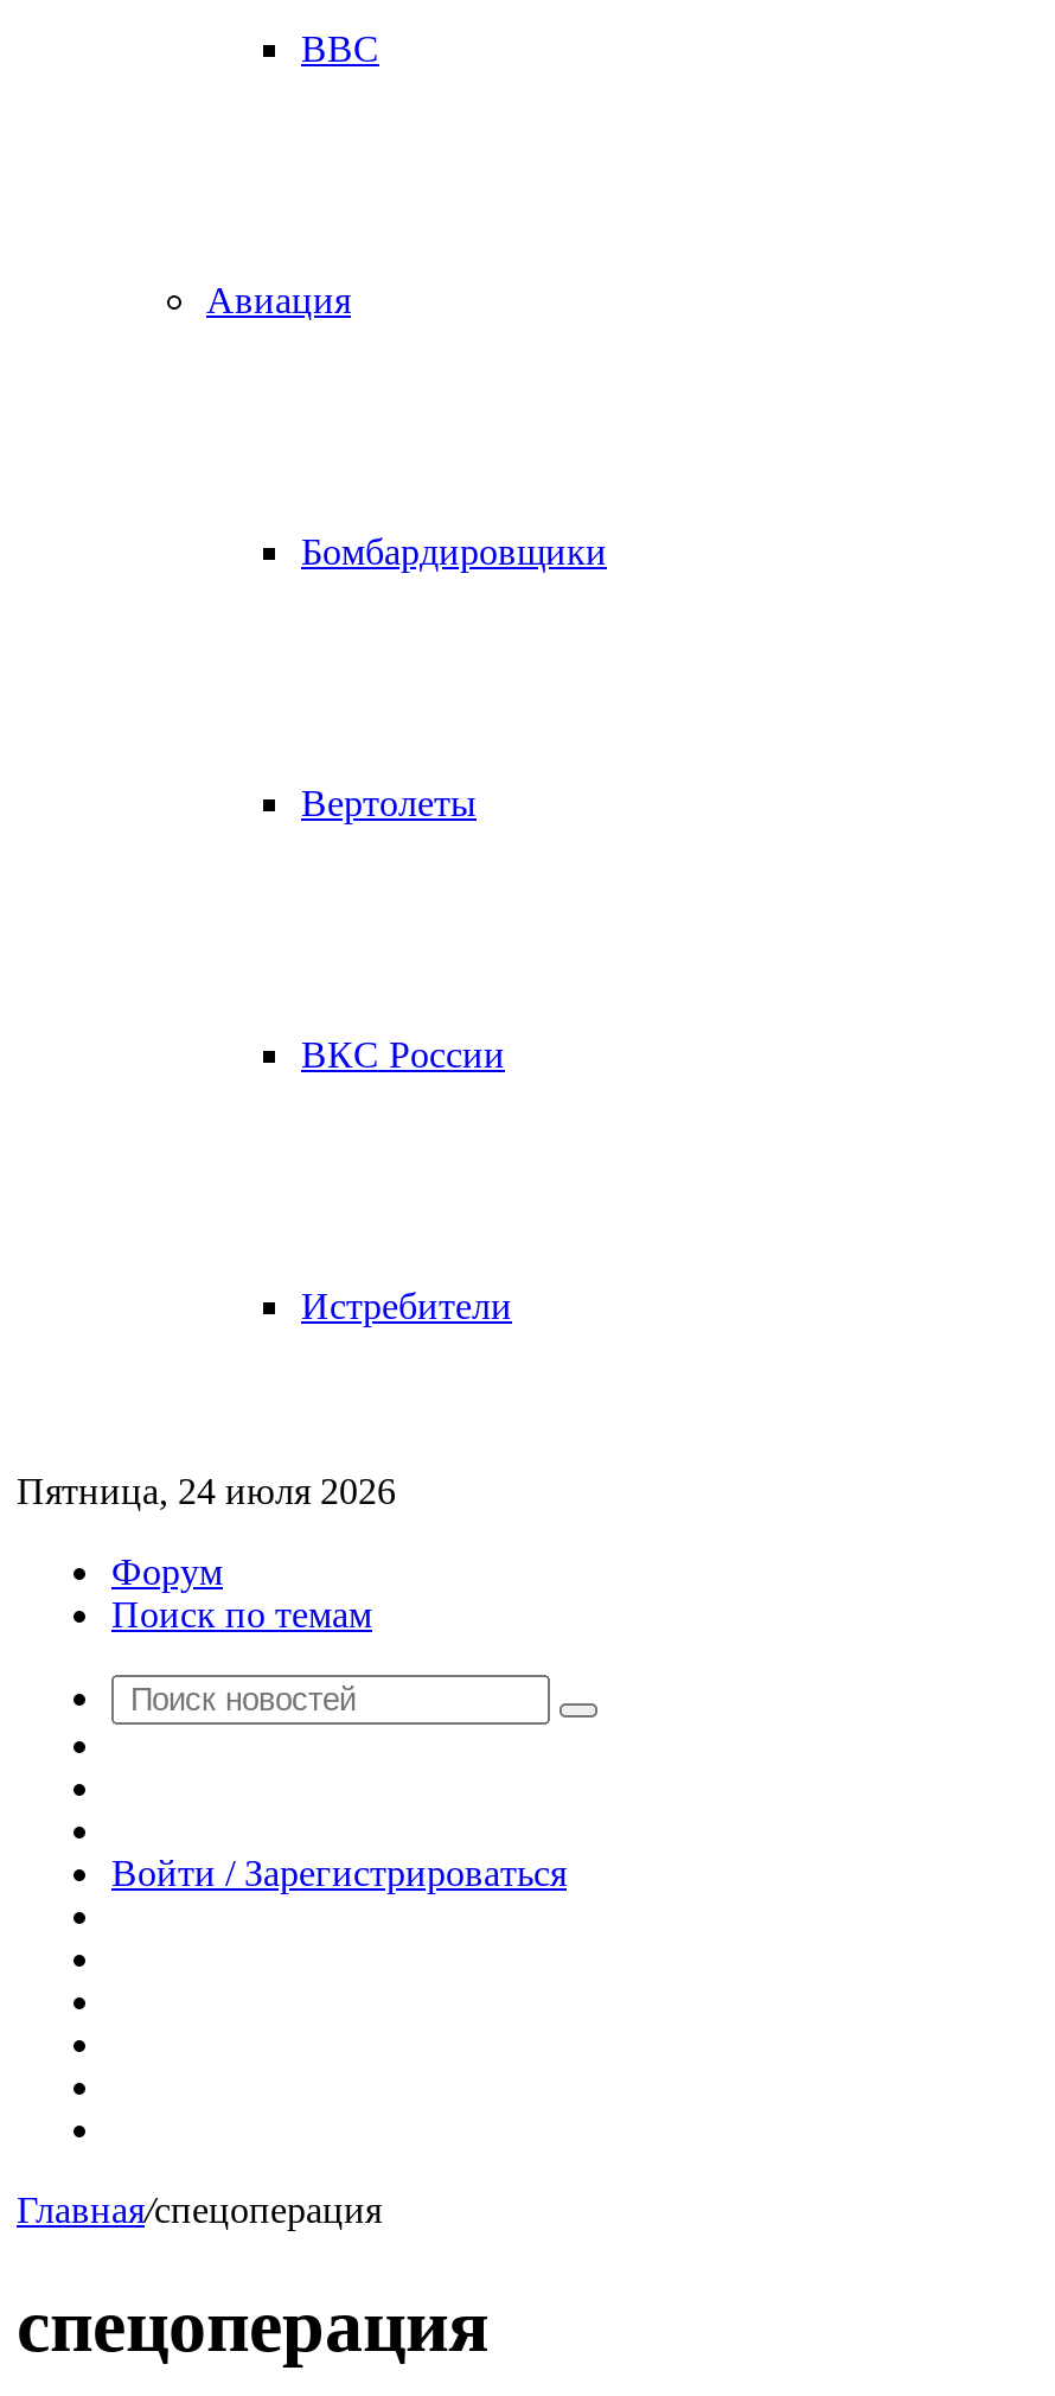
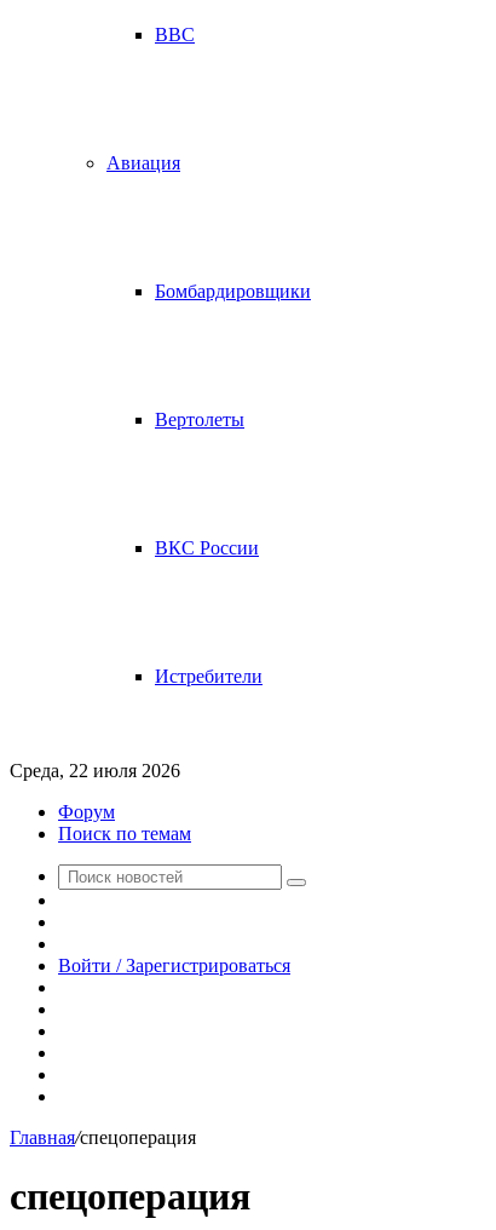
[17,1471,396,1511] Пятница, 24 июля 2026 -> [10,760,180,781] Среда, 22 июля 2026

